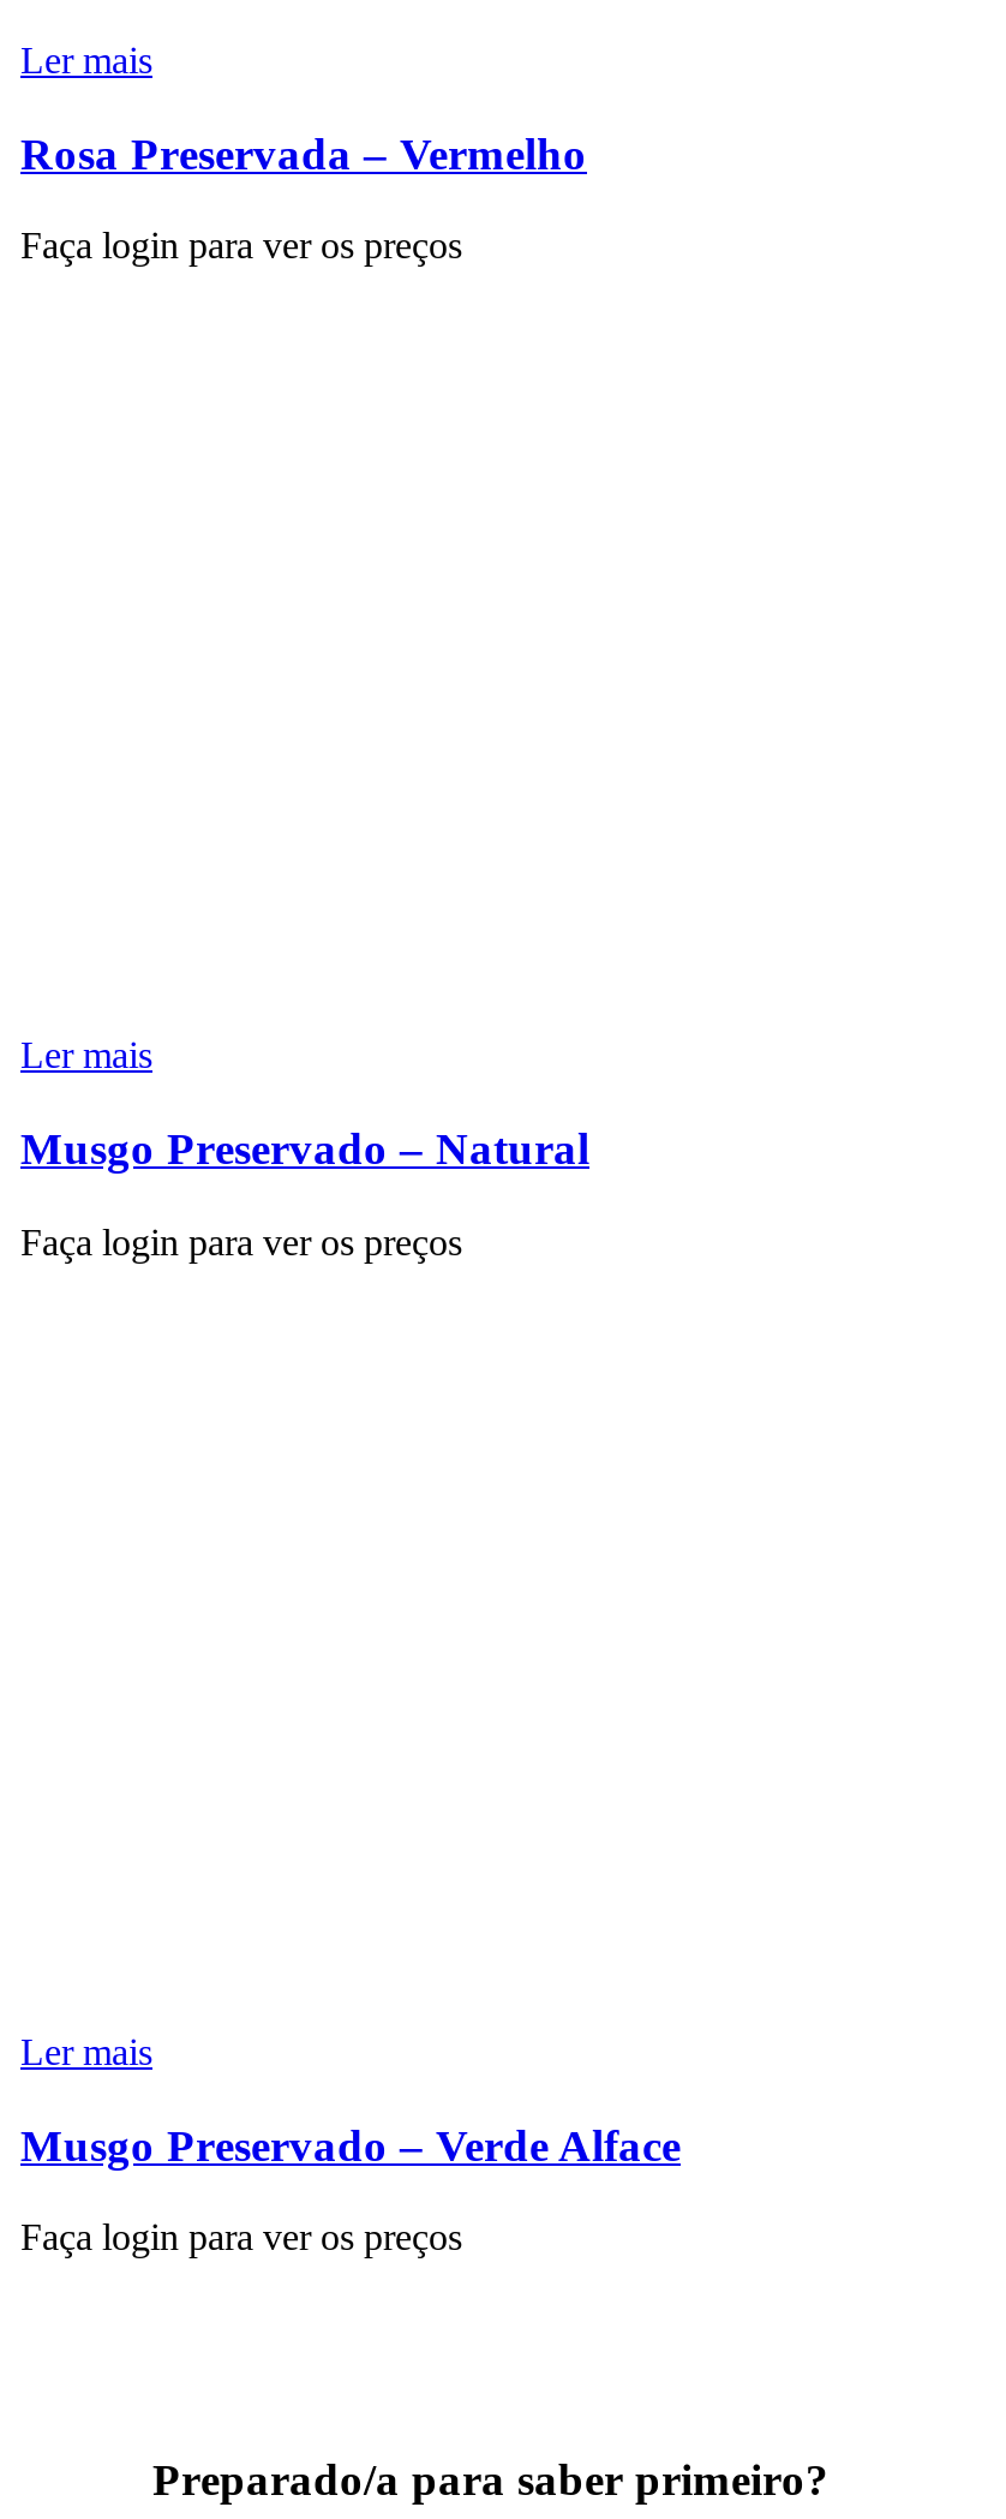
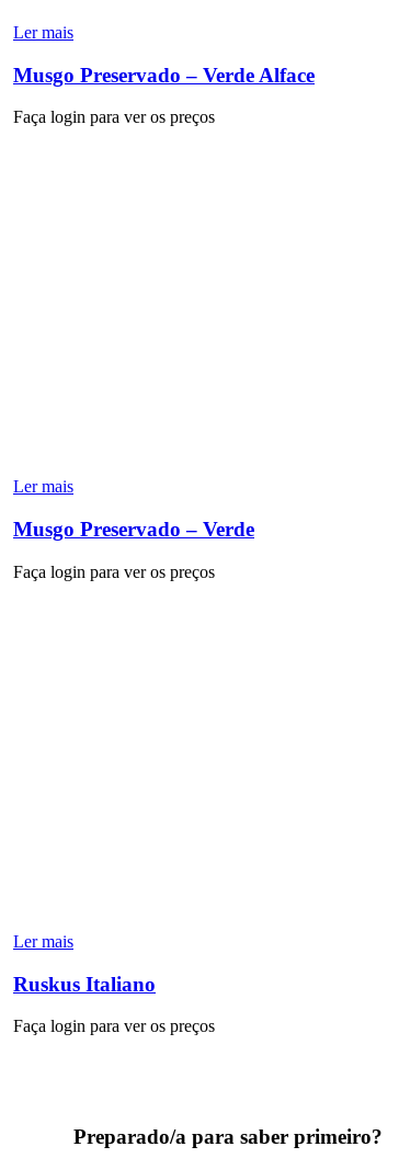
[20,128,587,179] Rosa Preservada – Vermelho -> none
[20,1124,589,1174] Musgo Preservado – Natural -> [13,518,254,541] Musgo Preservado – Verde
none -> [13,972,156,995] Ruskus Italiano
moved [20,2119,681,2170] -> [13,63,315,86]: Musgo Preservado – Verde Alface

